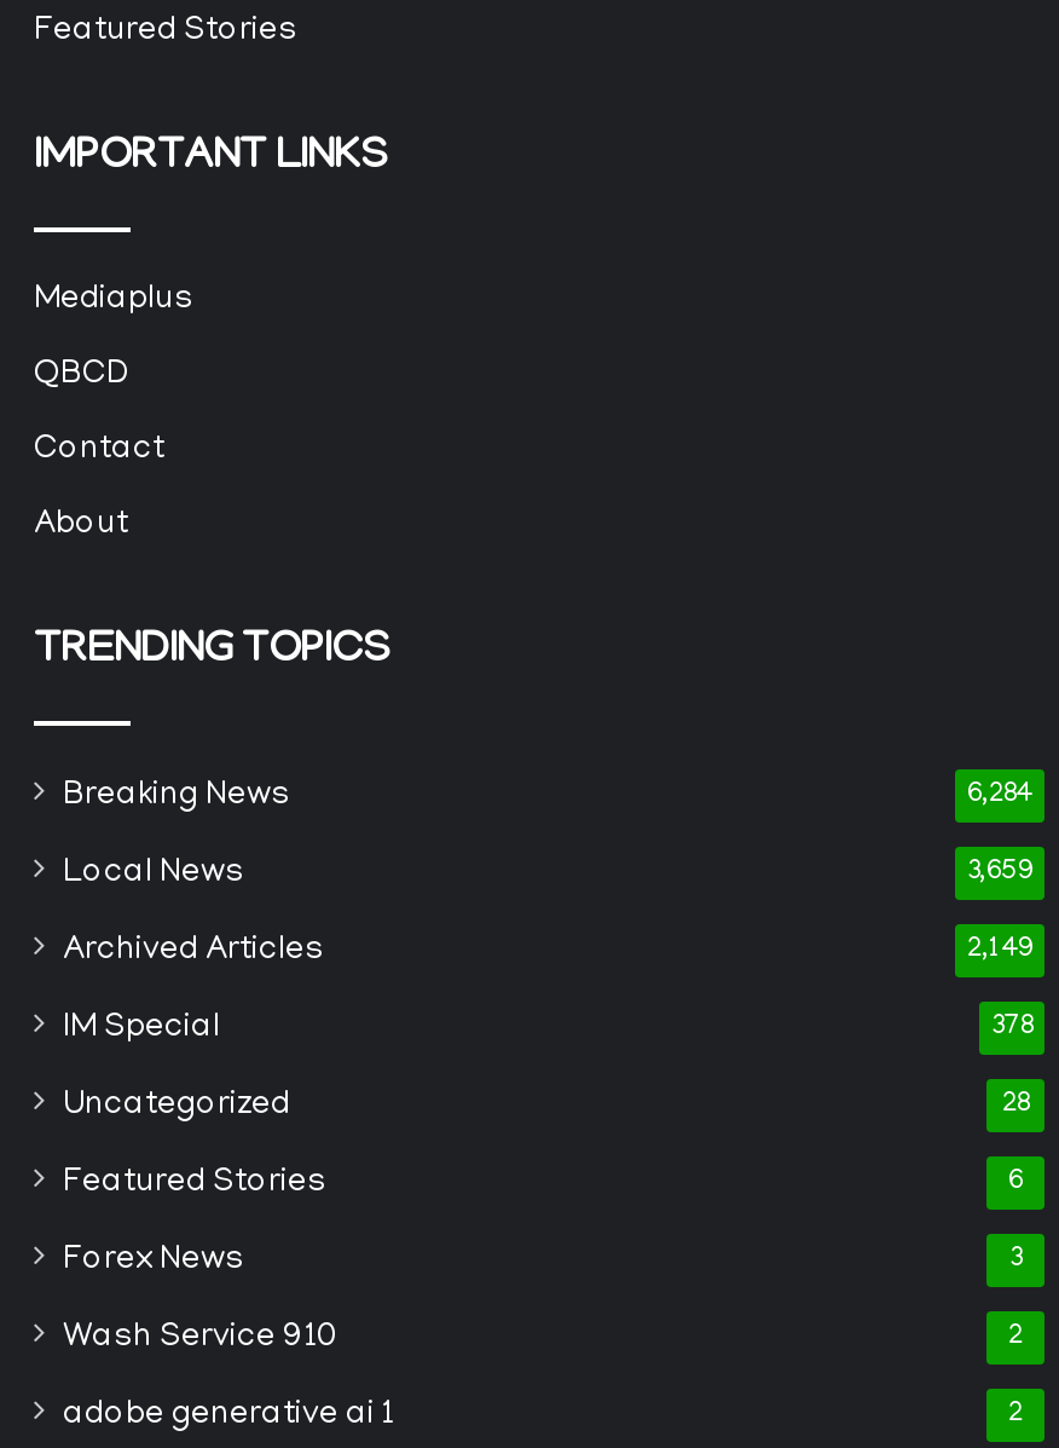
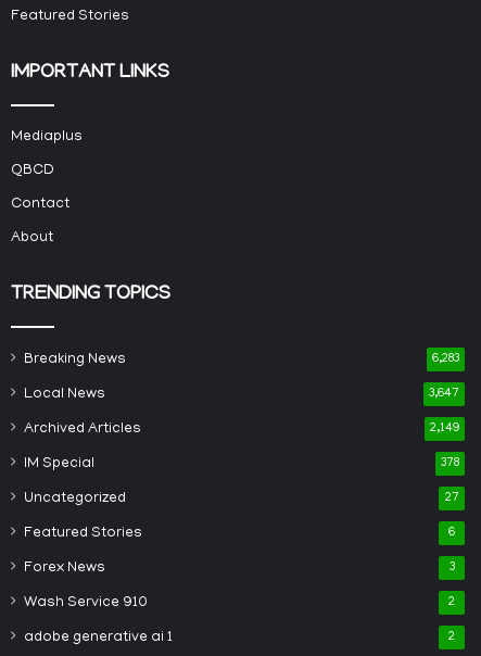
[967,783,1032,812] 6,284 -> [432,354,459,367] 6,283
[967,860,1032,889] 3,659 -> [429,388,459,401] 3,647
[1002,1092,1029,1121] 28 -> [445,493,459,506] 27

